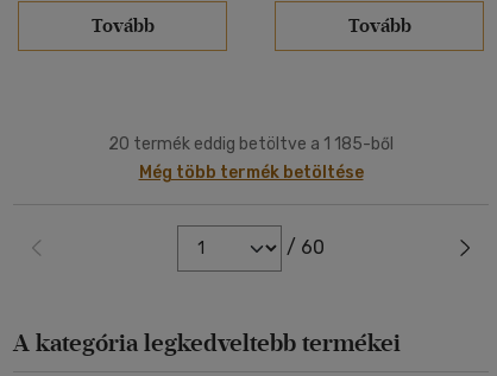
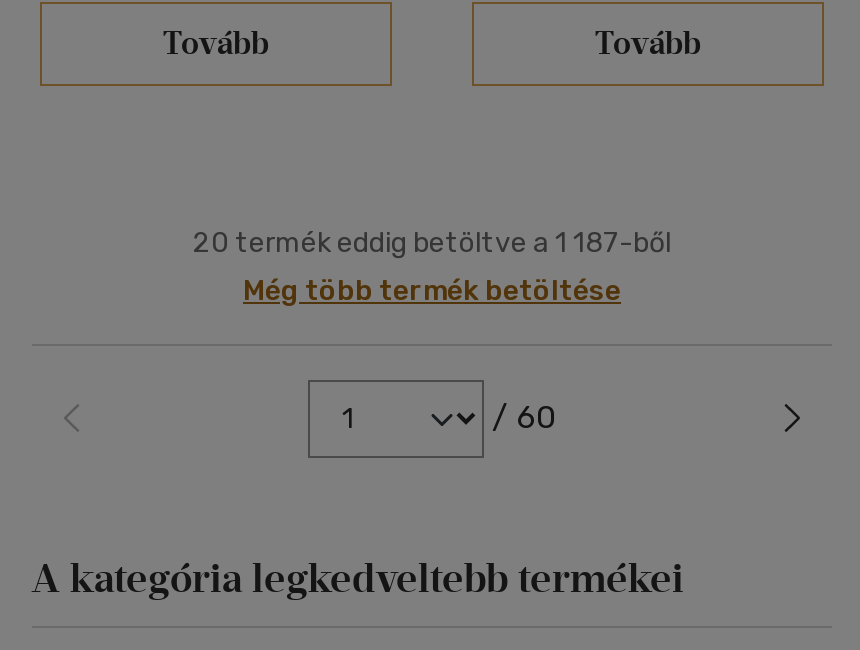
[108,134,394,154] 20 termék eddig betöltve a 1 185-ből -> [193,226,671,260] 20 termék eddig betöltve a 1 187-ből

